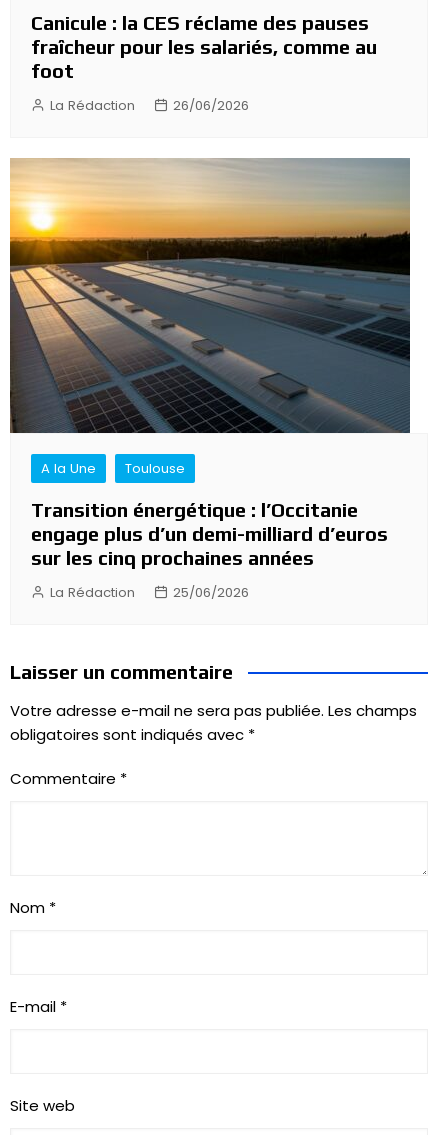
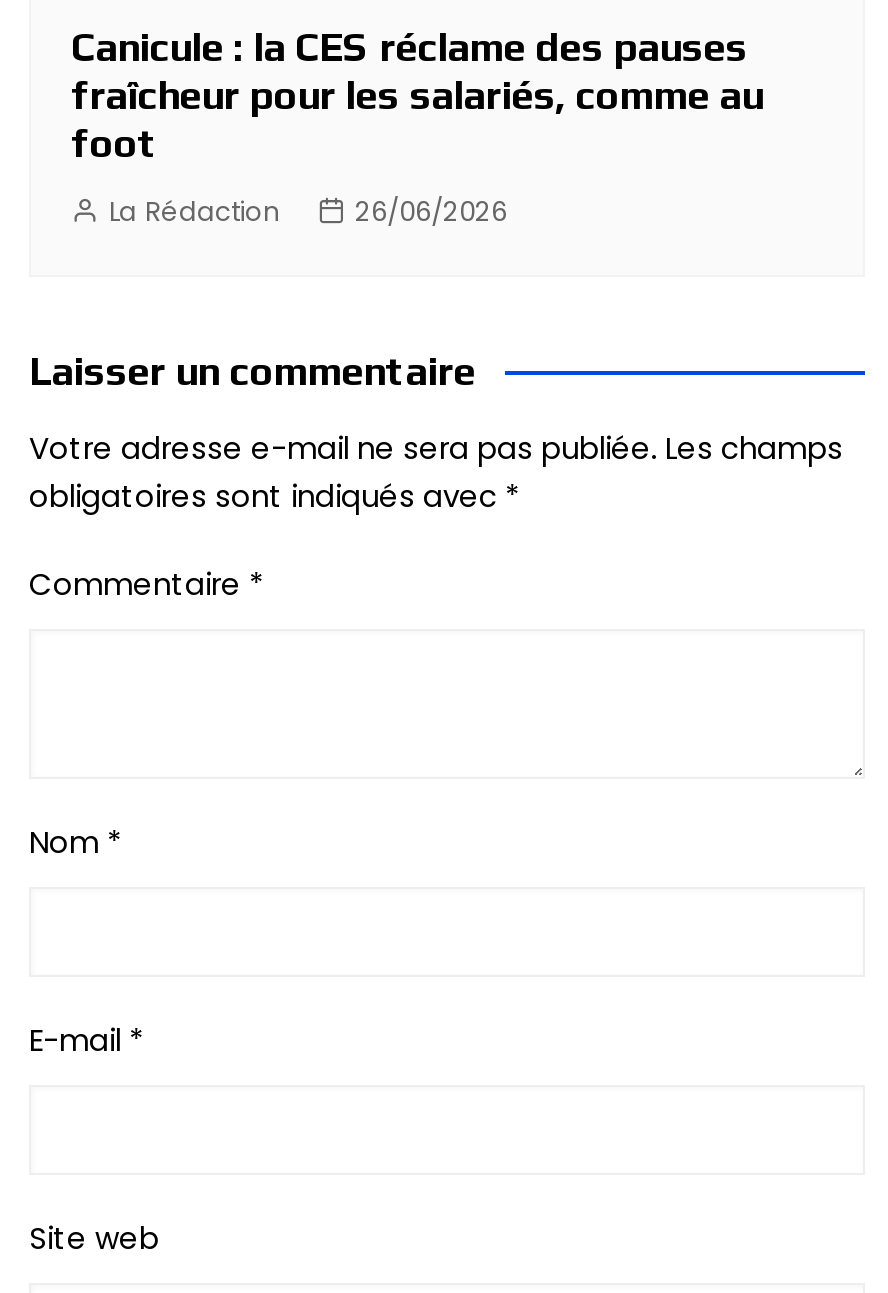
[9,157,411,602] [image] | A la Une | Toulouse | Transition énergétique : l’Occitanie | engage plus d’un demi-milliard d’euros | sur les cinq prochaines années | La Rédaction | 25/06/2026 -> none

